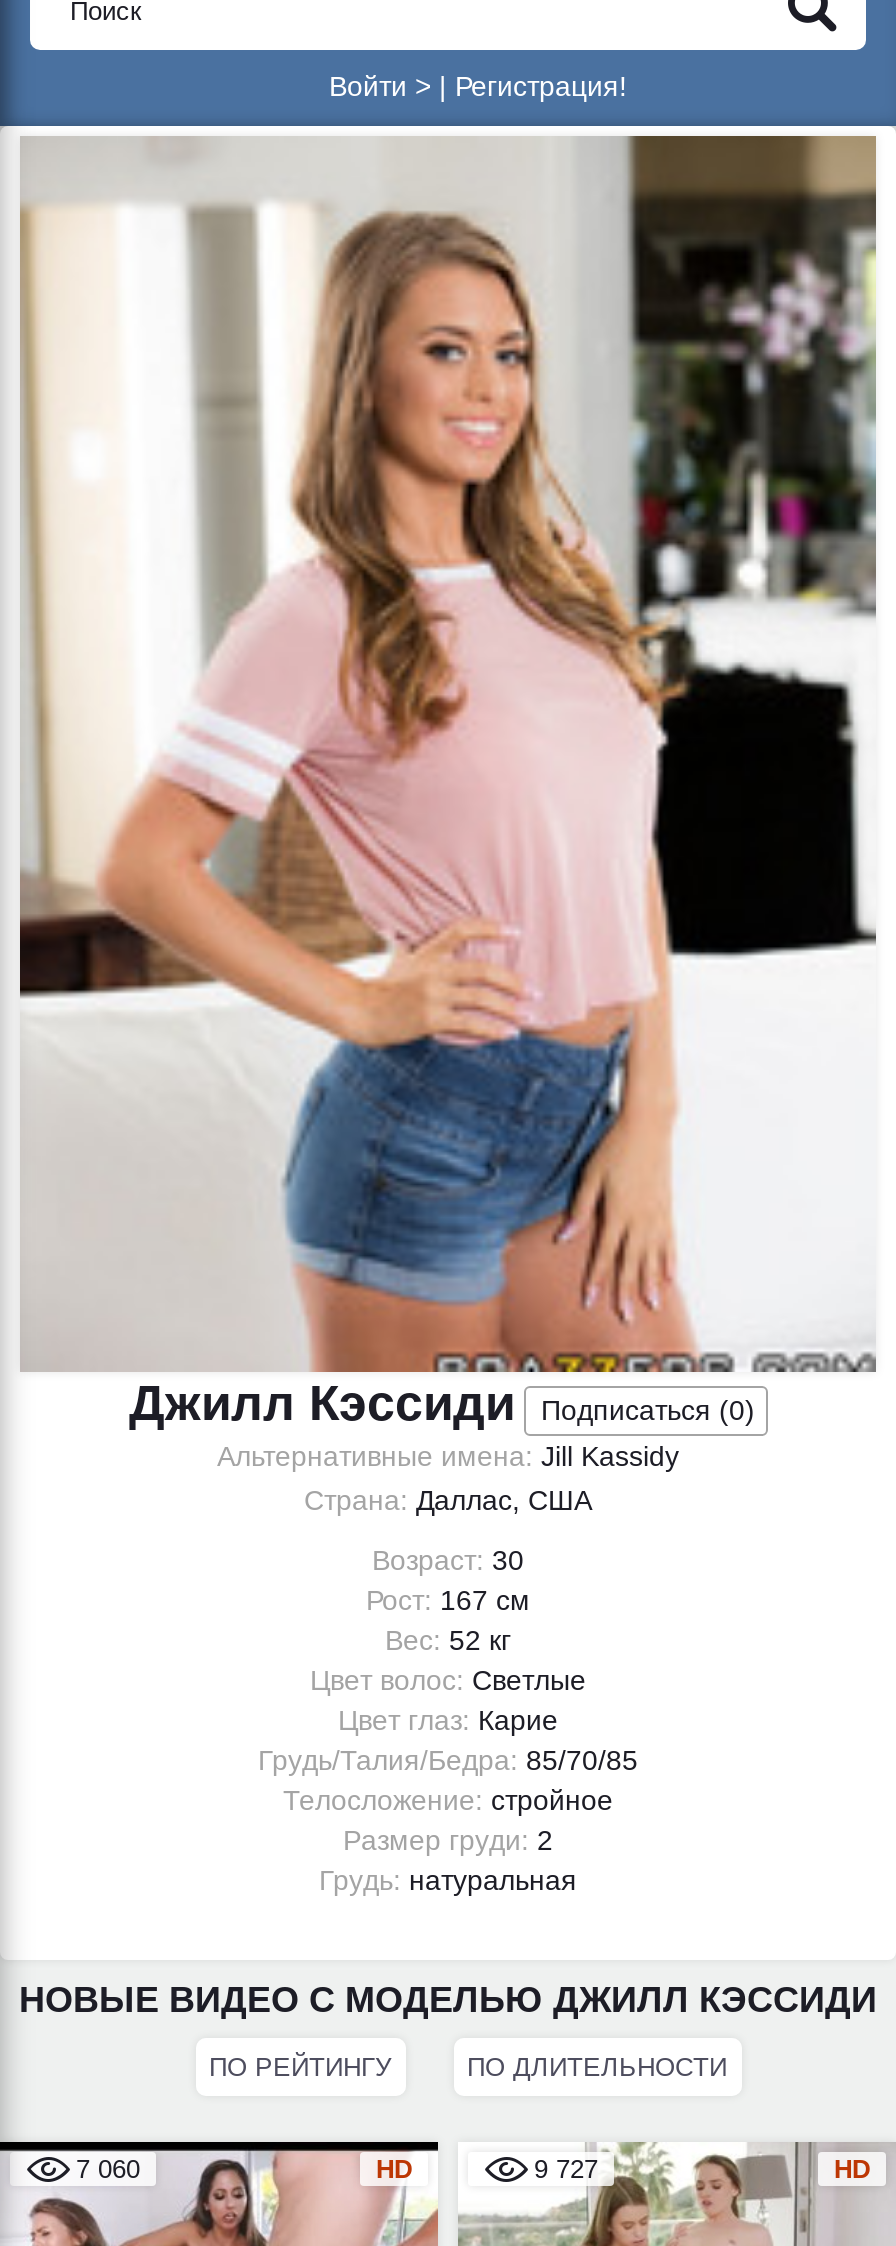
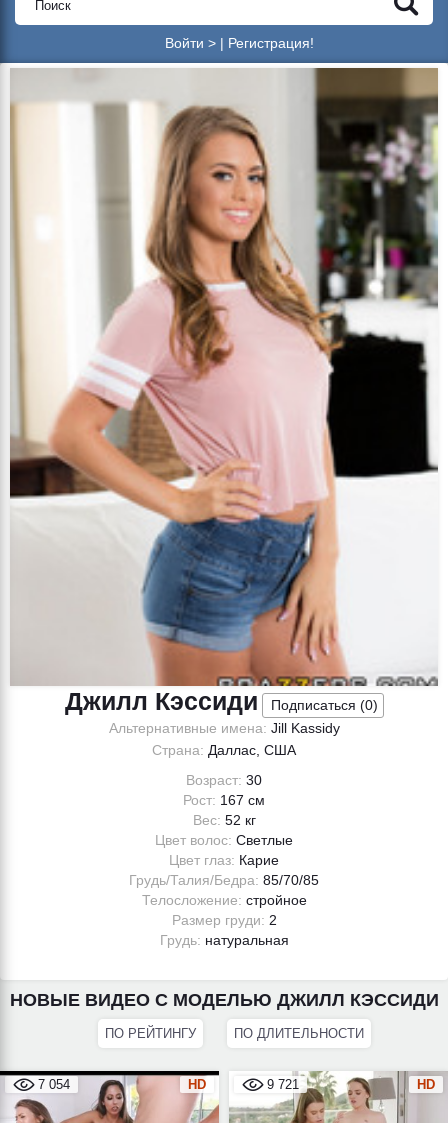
[76,2154,140,2184] 7 060 -> [38,1077,70,1092] 7 054
[534,2154,598,2184] 9 727 -> [267,1077,299,1092] 9 721

